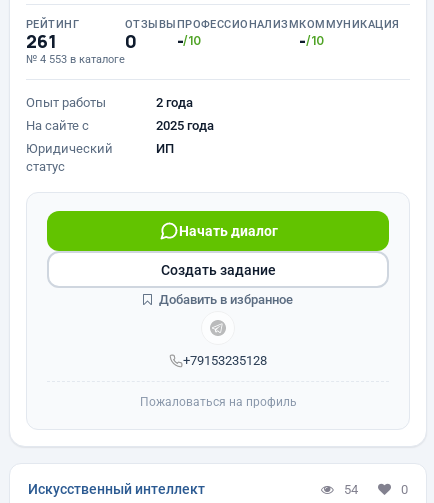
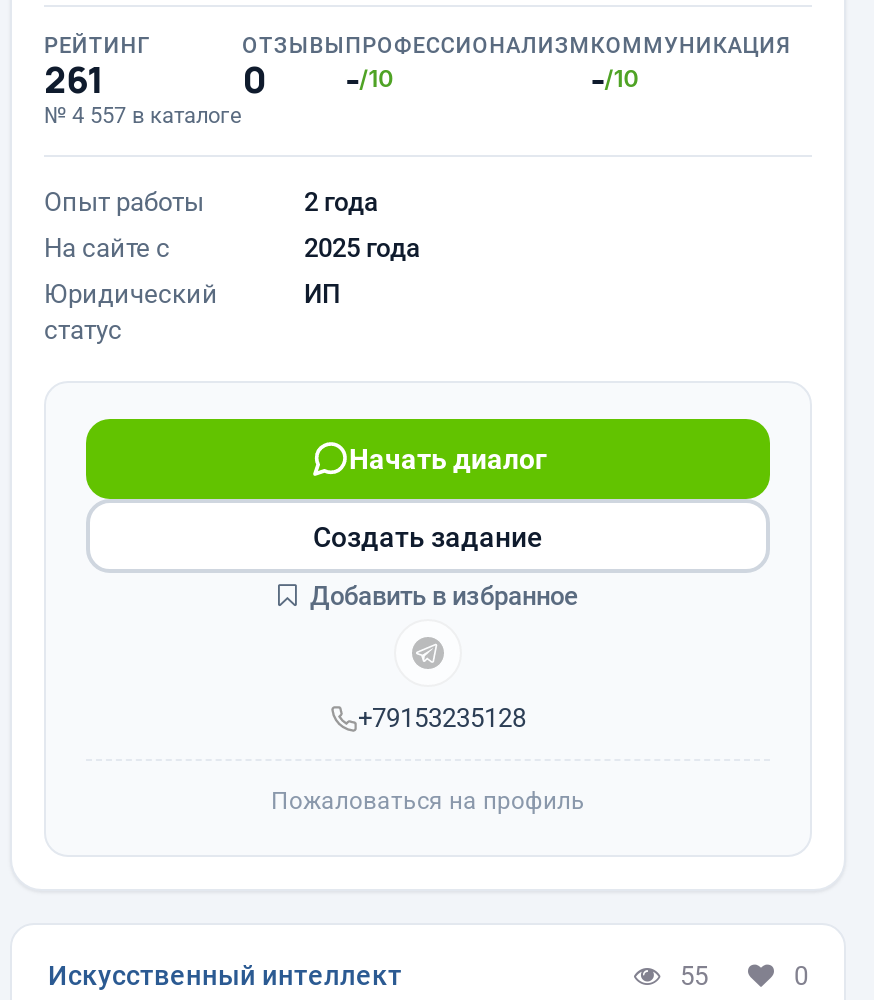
[26,53,125,66] № 4 553 в каталоге -> [44,103,242,129] № 4 557 в каталоге
[344,481,358,496] 54 -> [680,960,708,990] 55

